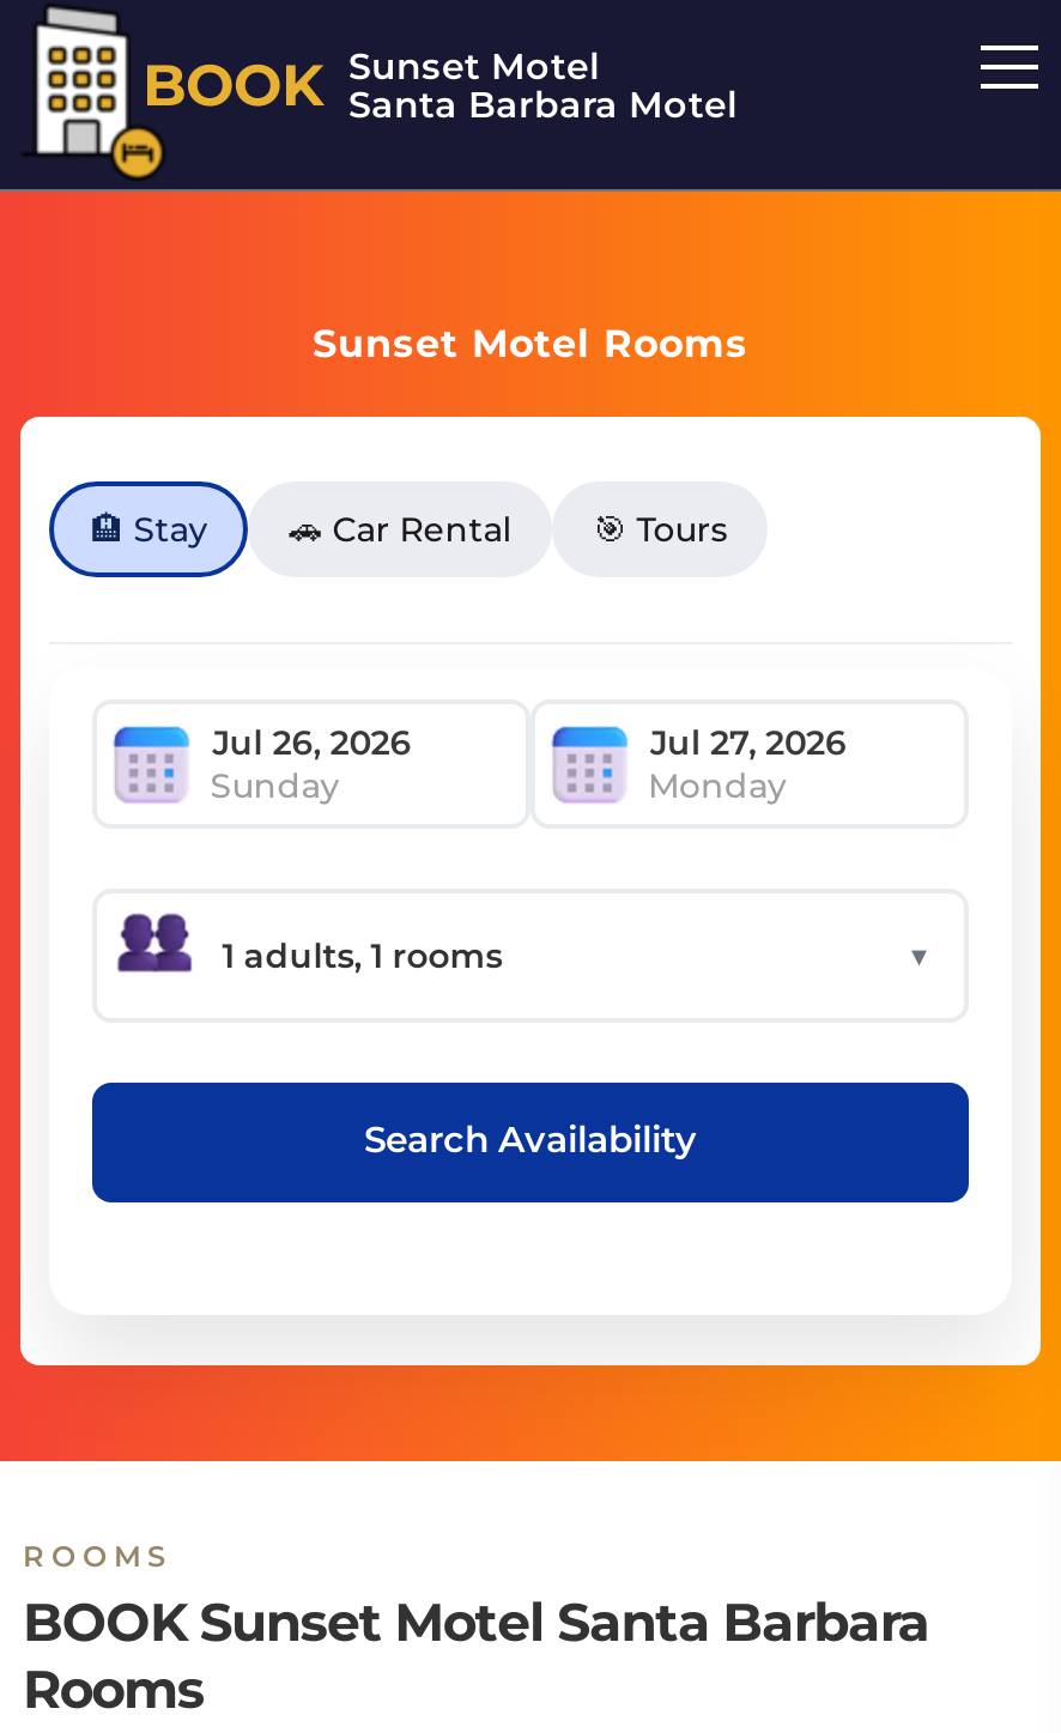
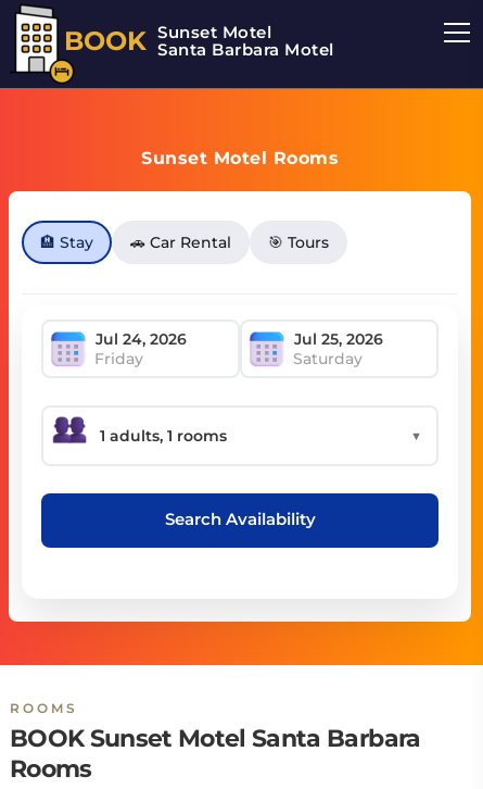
[210,763,787,806] Sunday | Monday -> [95,348,363,368] Friday | Saturday

